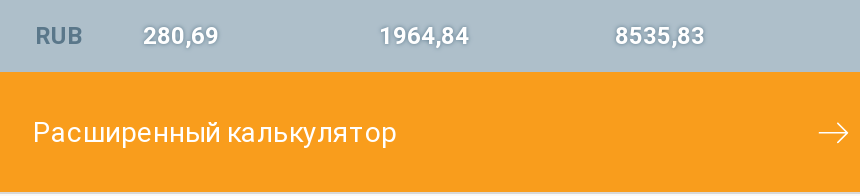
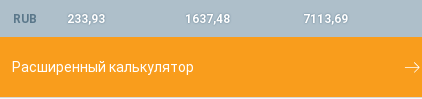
[143,22,219,50] 280,69 -> [67,12,105,26] 233,93
[379,22,469,50] 1964,84 -> [185,12,230,26] 1637,48
[615,22,705,50] 8535,83 -> [303,12,348,26] 7113,69

